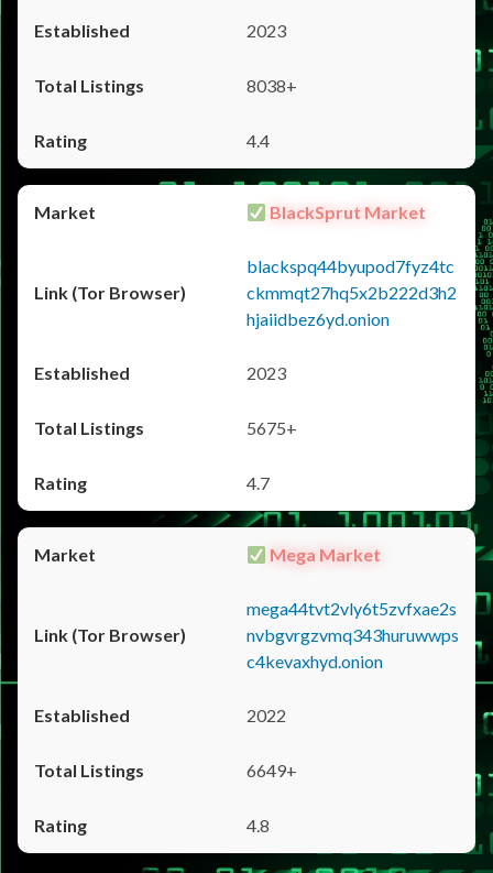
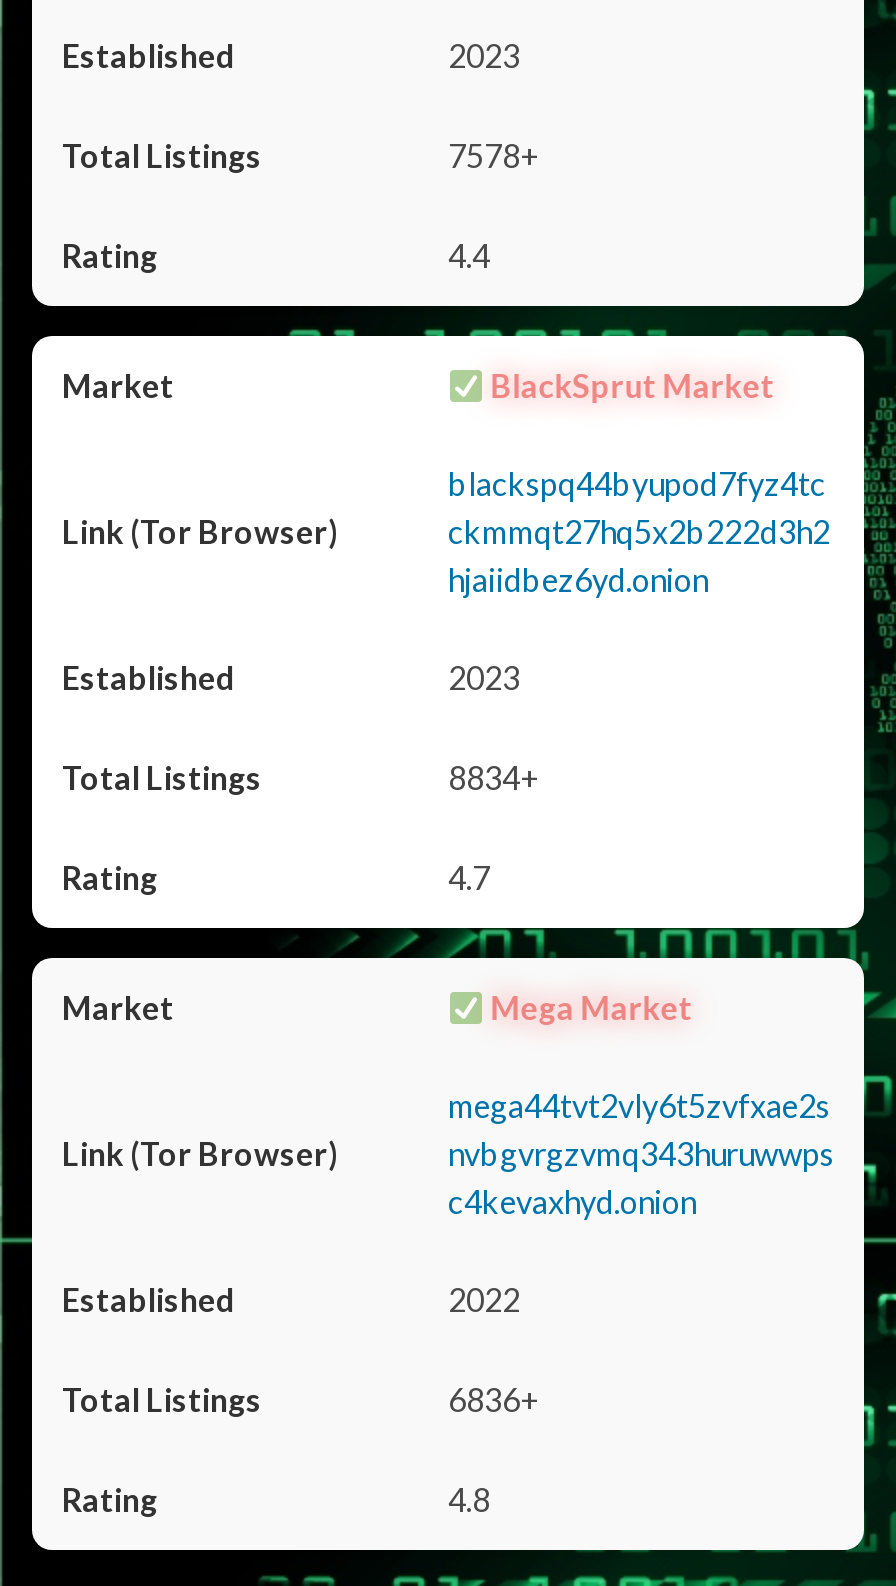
[246,75,297,96] 8038+ -> [448,136,540,174] 7578+
[246,417,297,438] 5675+ -> [448,758,540,796] 8834+
[246,760,297,781] 6649+ -> [448,1380,540,1418] 6836+

